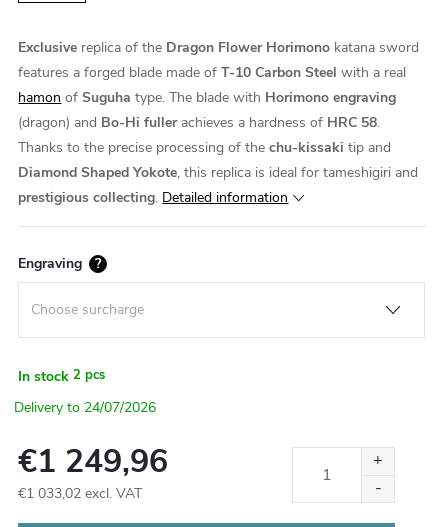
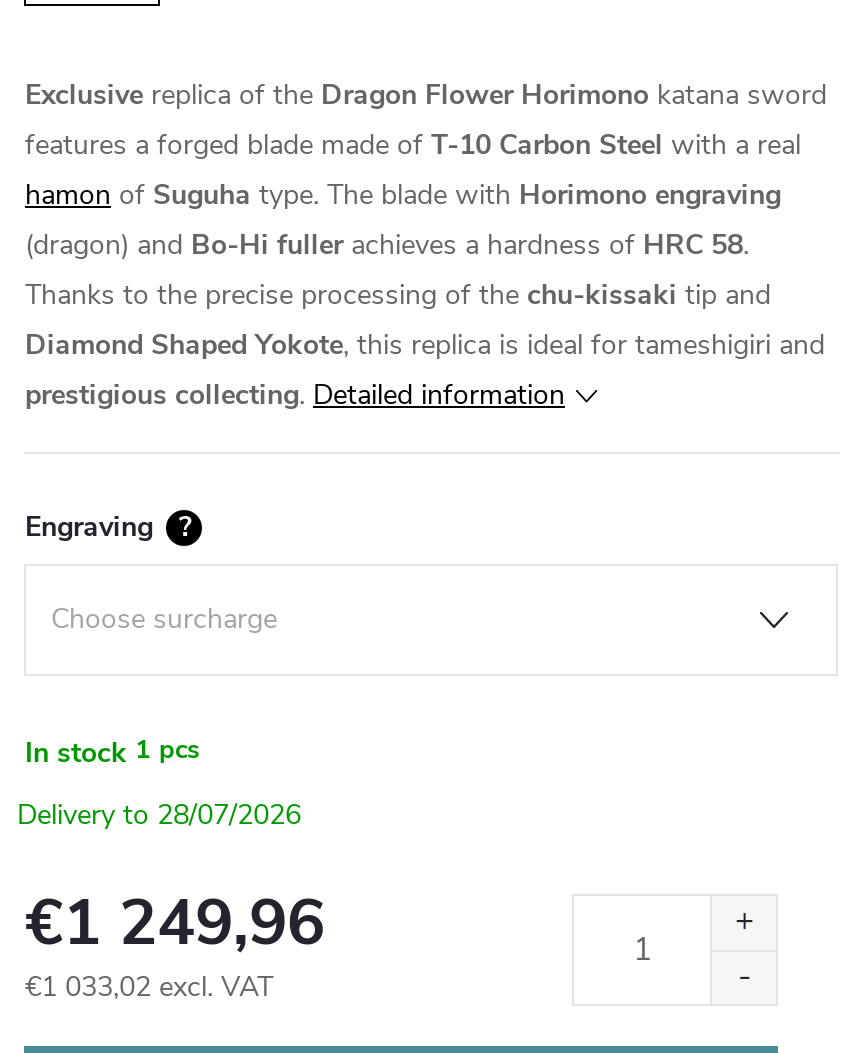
[18,365,105,385] In stock 2 pcs -> [25,731,199,771] In stock 1 pcs
[84,397,156,416] 24/07/2026 -> [157,795,301,833] 28/07/2026

